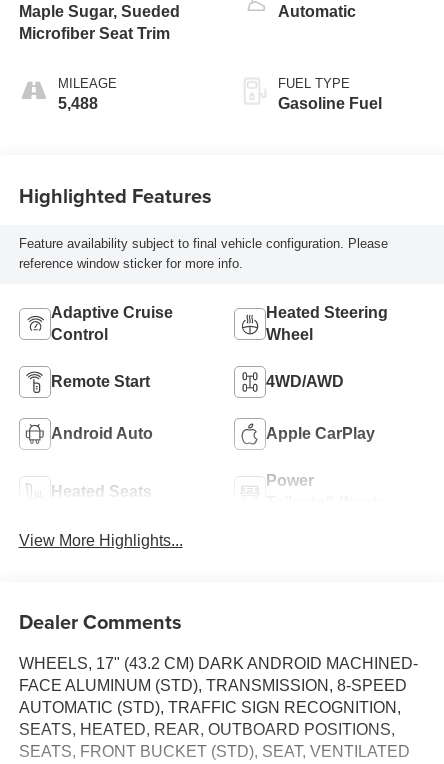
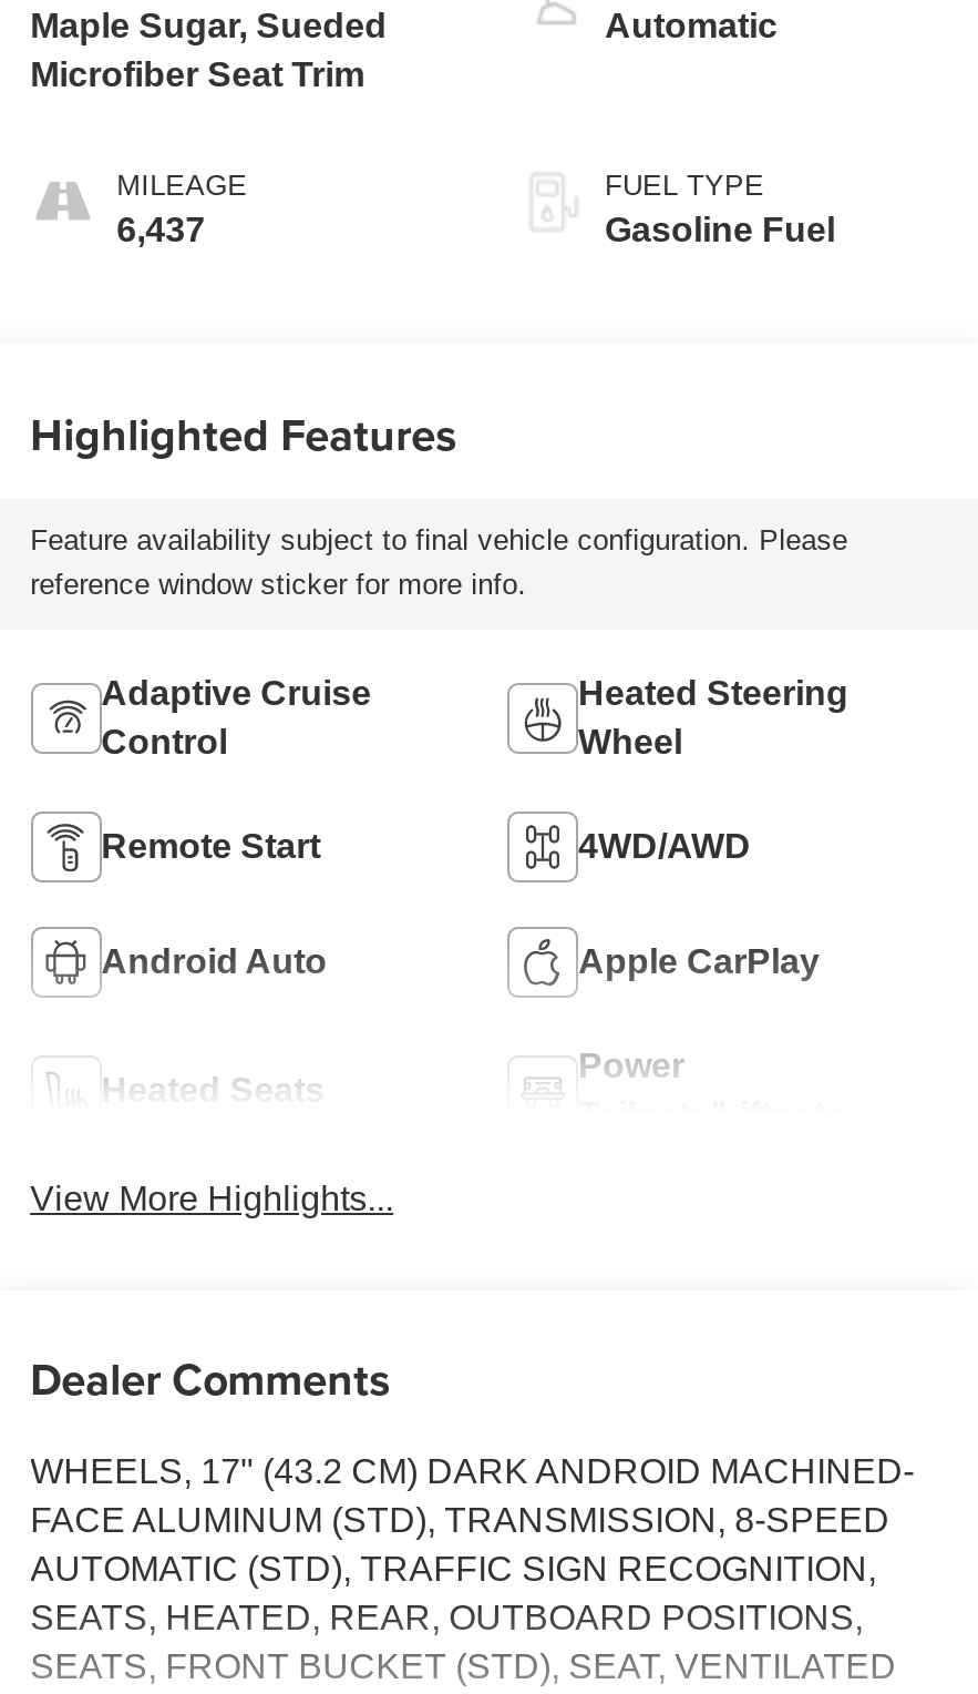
[58,95,98,112] 5,488 -> [117,211,205,248] 6,437

